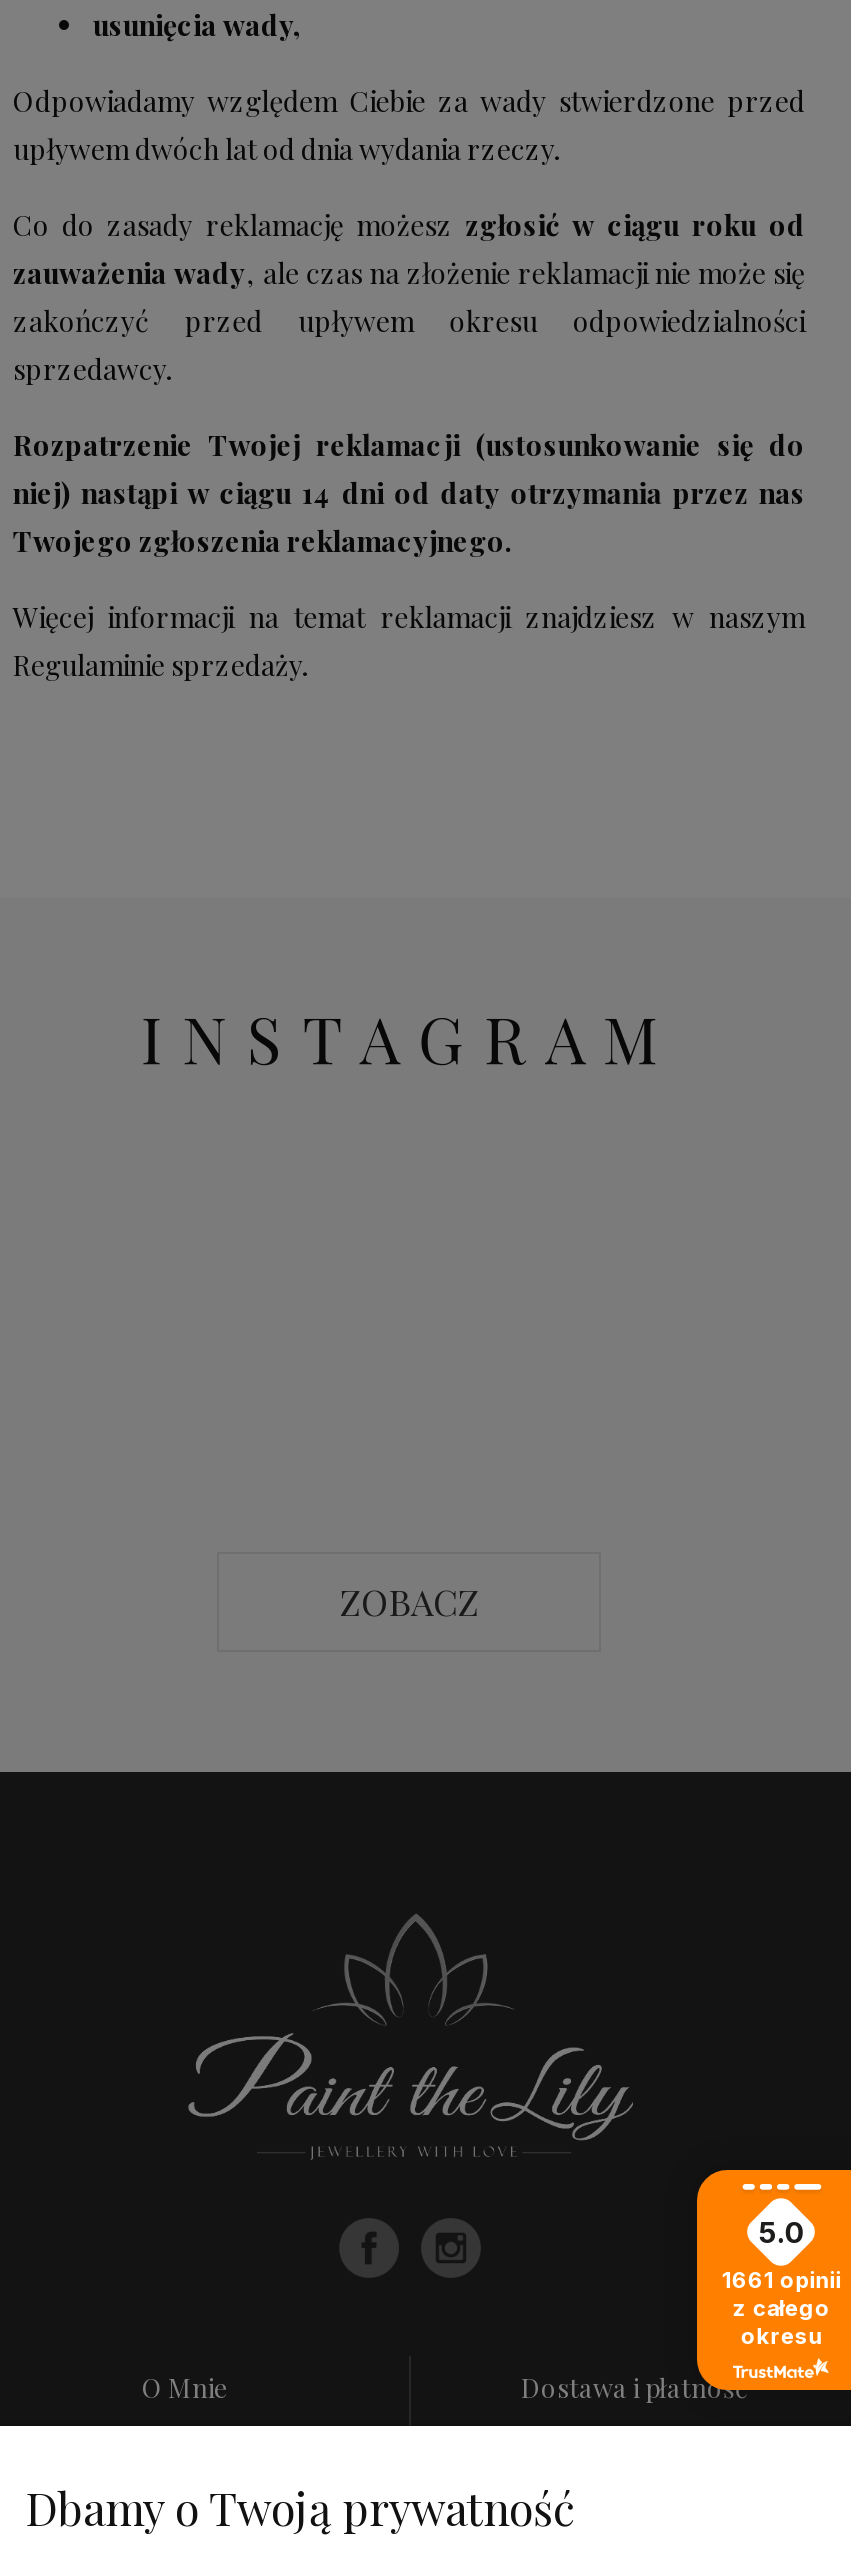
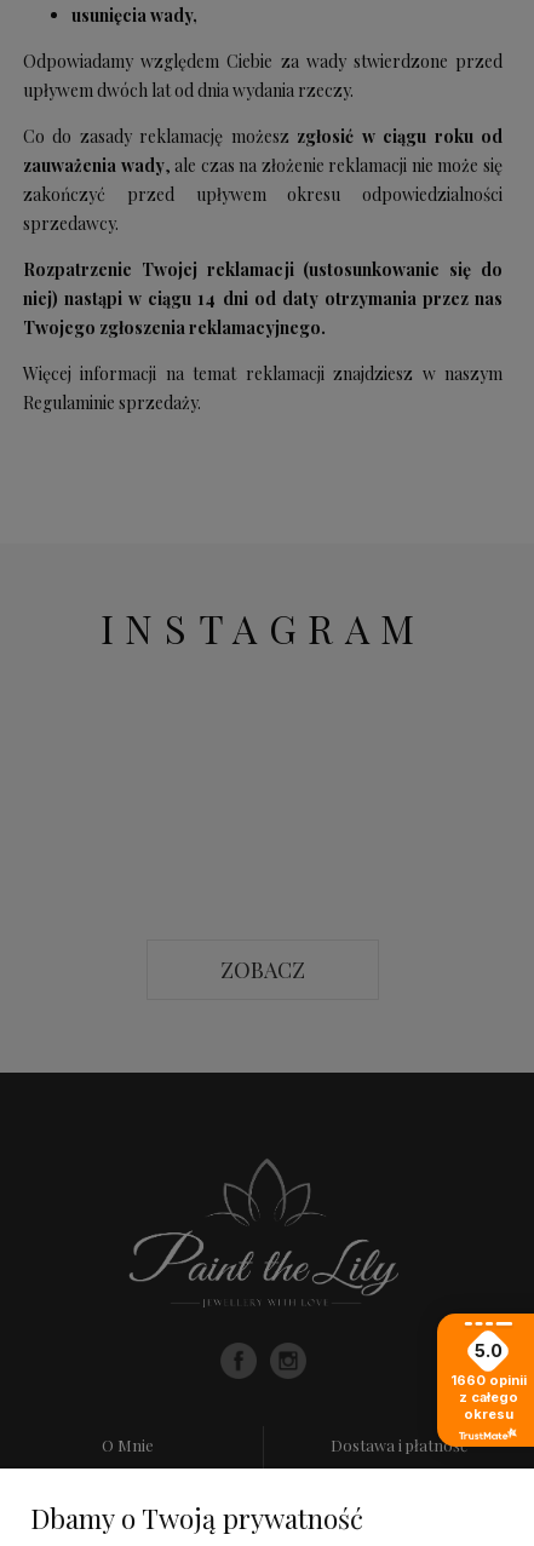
[722,2266,842,2294] 1661 opinii -> [450,1372,527,1389] 1660 opinii

